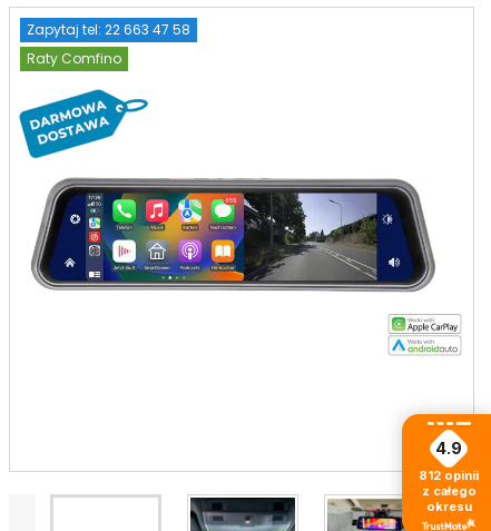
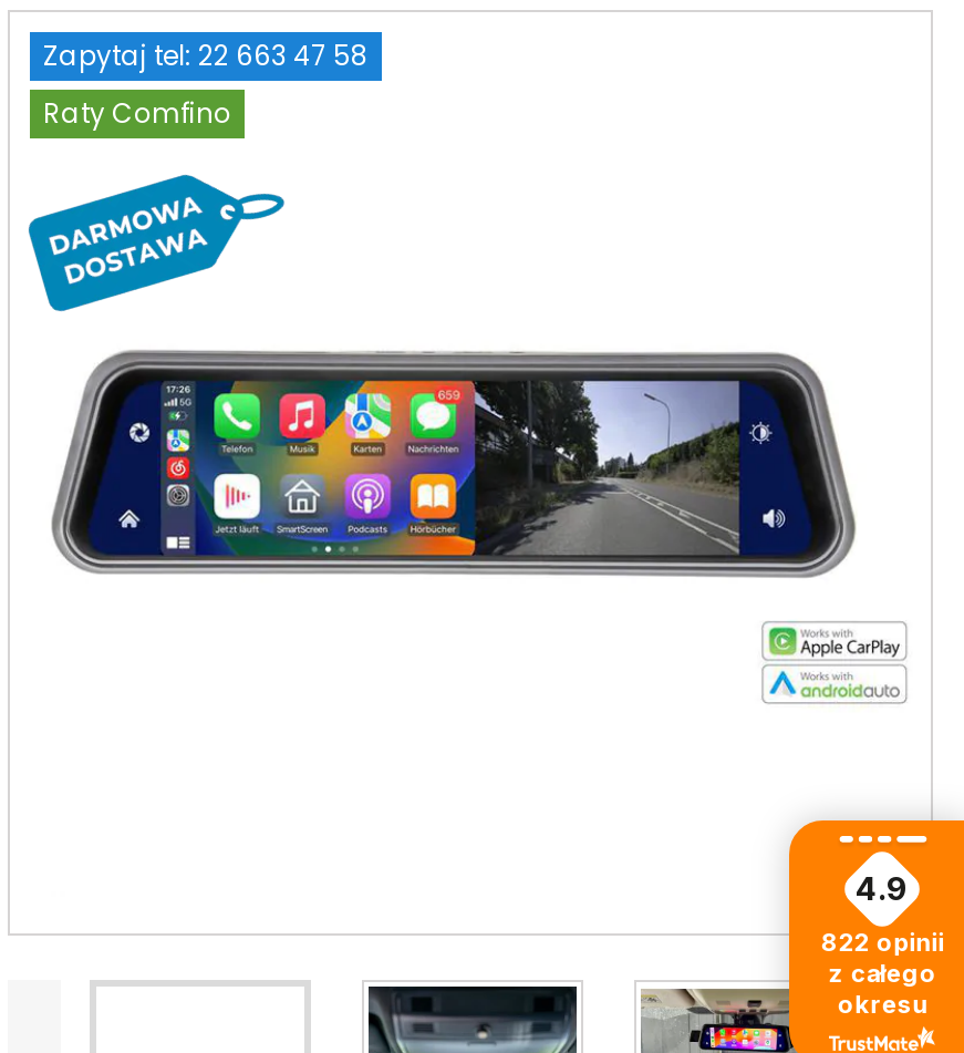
[419,468,479,483] 812 opinii -> [821,927,945,958] 822 opinii

